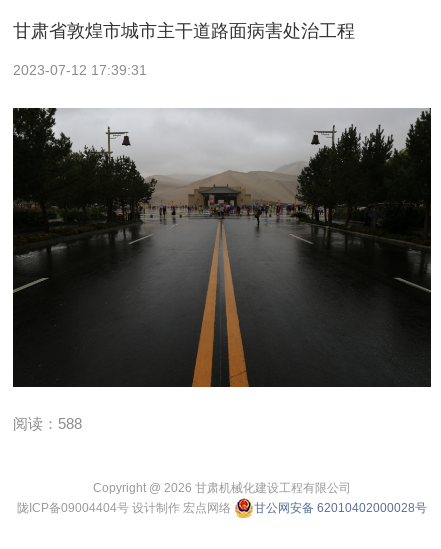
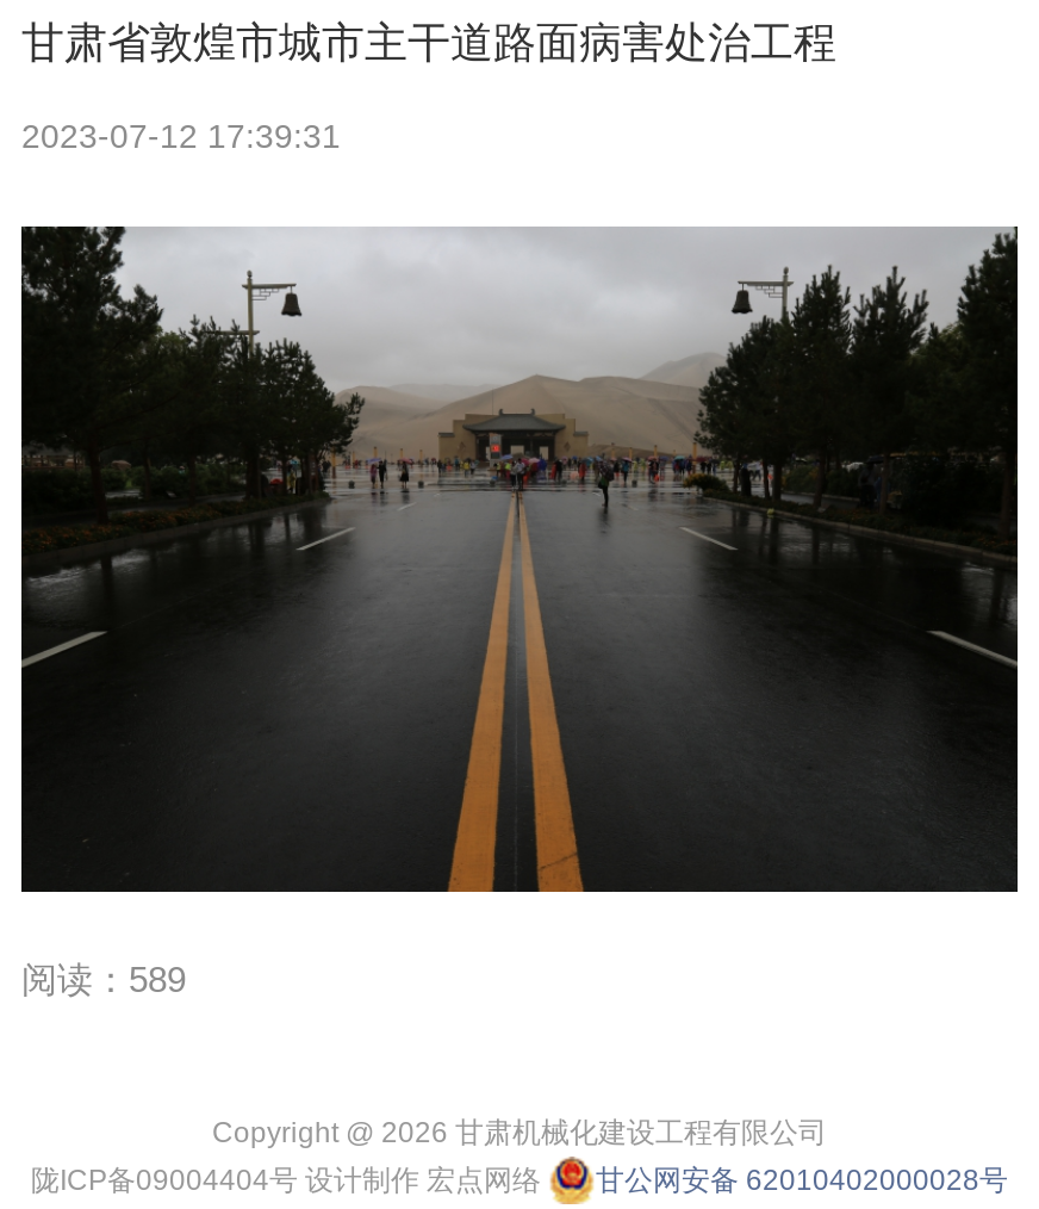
[13,415,82,432] 阅读：588 -> [21,959,186,1000] 阅读：589

